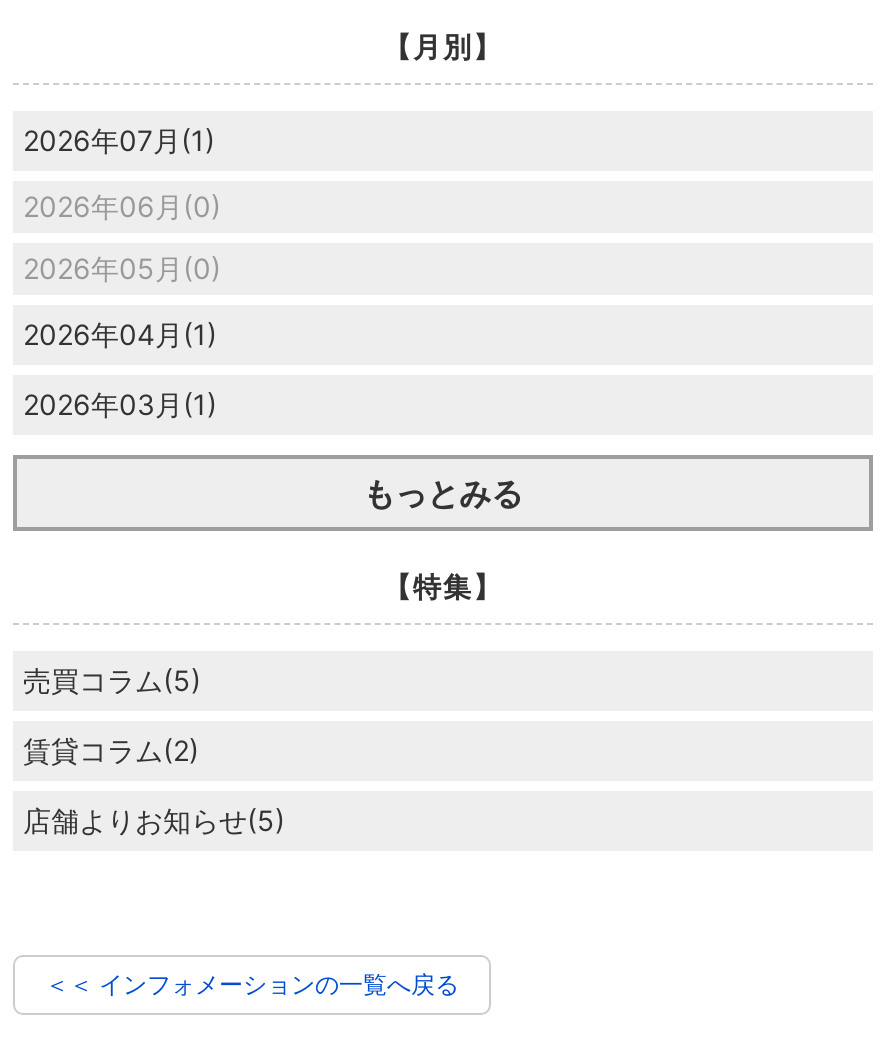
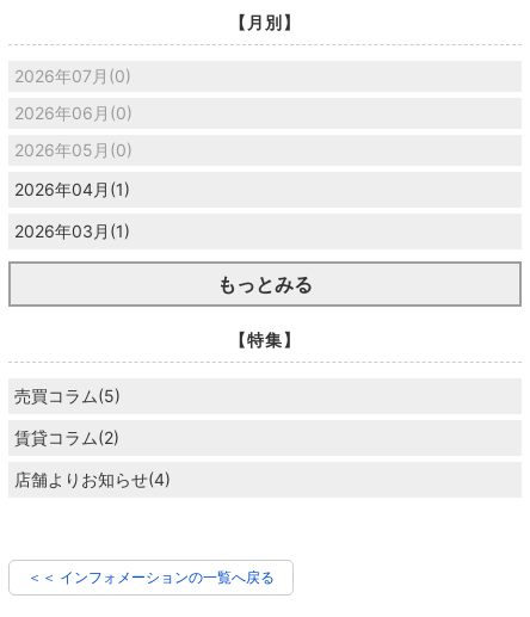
[23,123,215,157] 2026年07月(1) -> [14,66,131,86] 2026年07月(0)
[23,803,285,837] 店舗よりお知らせ(5) -> [14,469,171,489] 店舗よりお知らせ(4)

